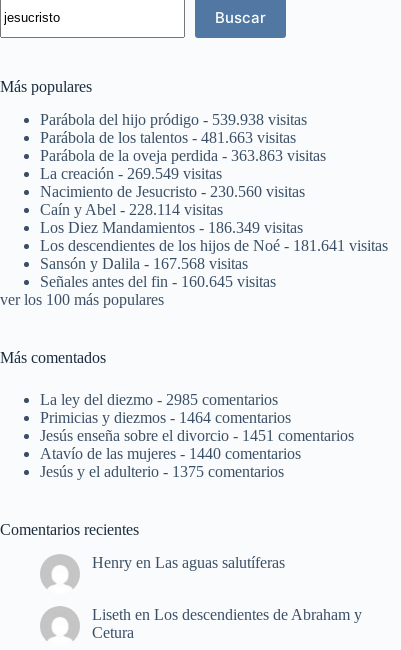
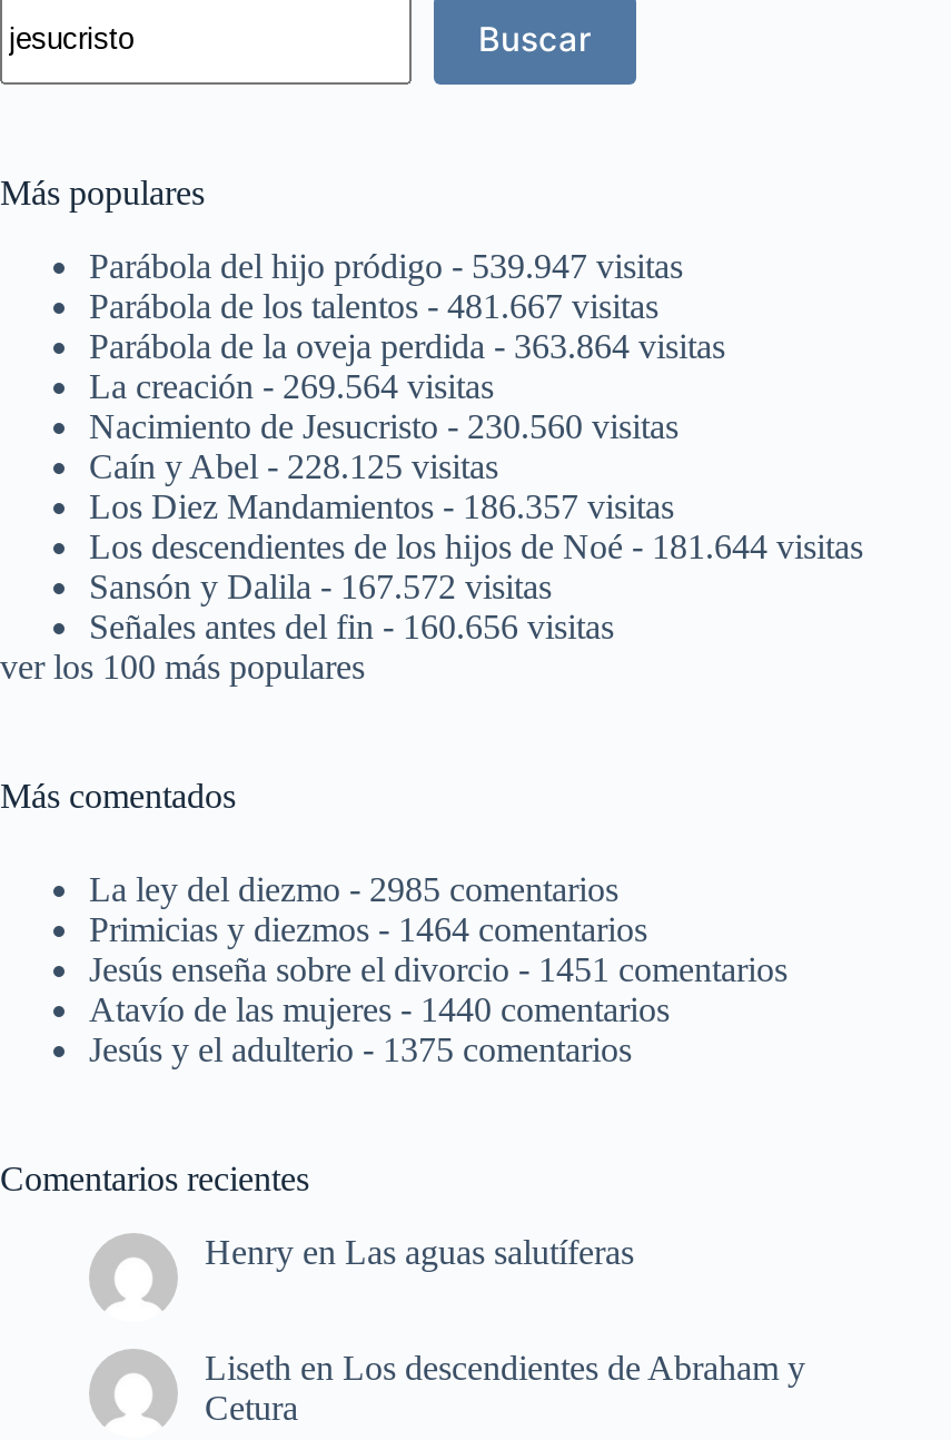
[40,111,307,128] Parábola del hijo pródigo - 539.938 visitas -> [89,247,683,284] Parábola del hijo pródigo - 539.947 visitas
[40,129,296,146] Parábola de los talentos- 481.663 visitas -> [89,287,658,325] Parábola de los talentos- 481.667 visitas
[40,147,326,164] Parábola de la oveja perdida - 363.863 visitas -> [89,327,725,365] Parábola de la oveja perdida - 363.864 visitas
[40,165,222,182] La creación - 269.549 visitas -> [89,367,494,405] La creación - 269.564 visitas
[40,201,223,218] Caín y Abel - 228.114 visitas -> [89,447,498,485] Caín y Abel - 228.125 visitas
[40,219,303,236] Los Diez Mandamientos - 186.349 visitas -> [89,487,674,525] Los Diez Mandamientos - 186.357 visitas
[40,237,388,254] Los descendientes de los hijos de Noé - 181.641 visitas -> [89,527,863,565] Los descendientes de los hijos de Noé - 181.644 visitas
[40,255,248,272] Sansón y Dalila - 167.568 visitas -> [89,567,552,605] Sansón y Dalila - 167.572 visitas
[40,273,276,290] Señales antes del fin - 160.645 visitas -> [89,607,614,645] Señales antes del fin - 160.656 visitas

